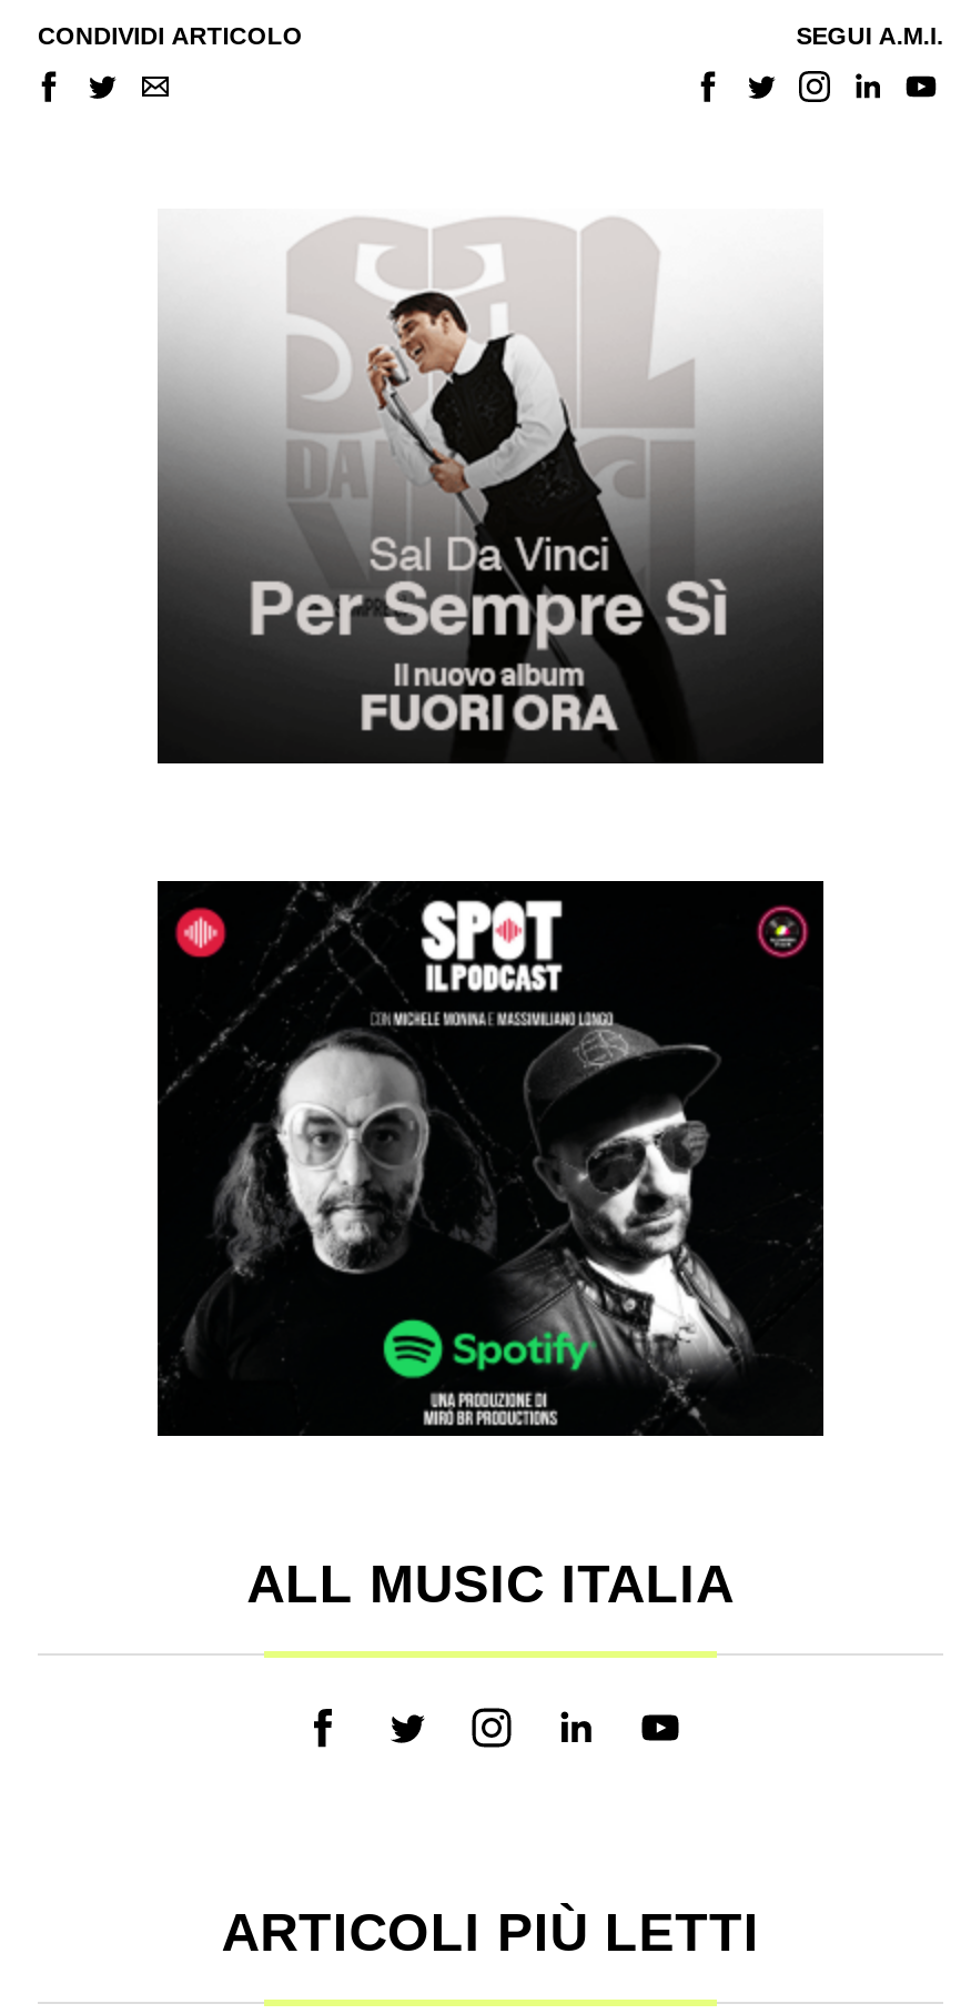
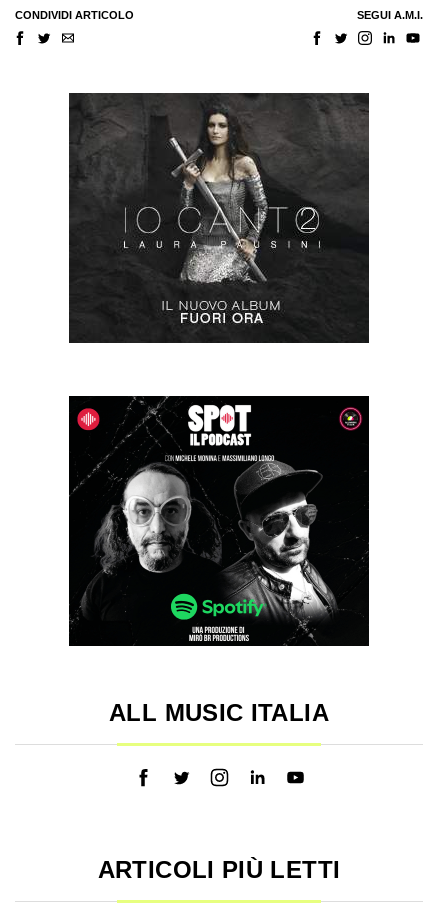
[158,209,823,746] [image] -> [68,92,370,339] [image]

